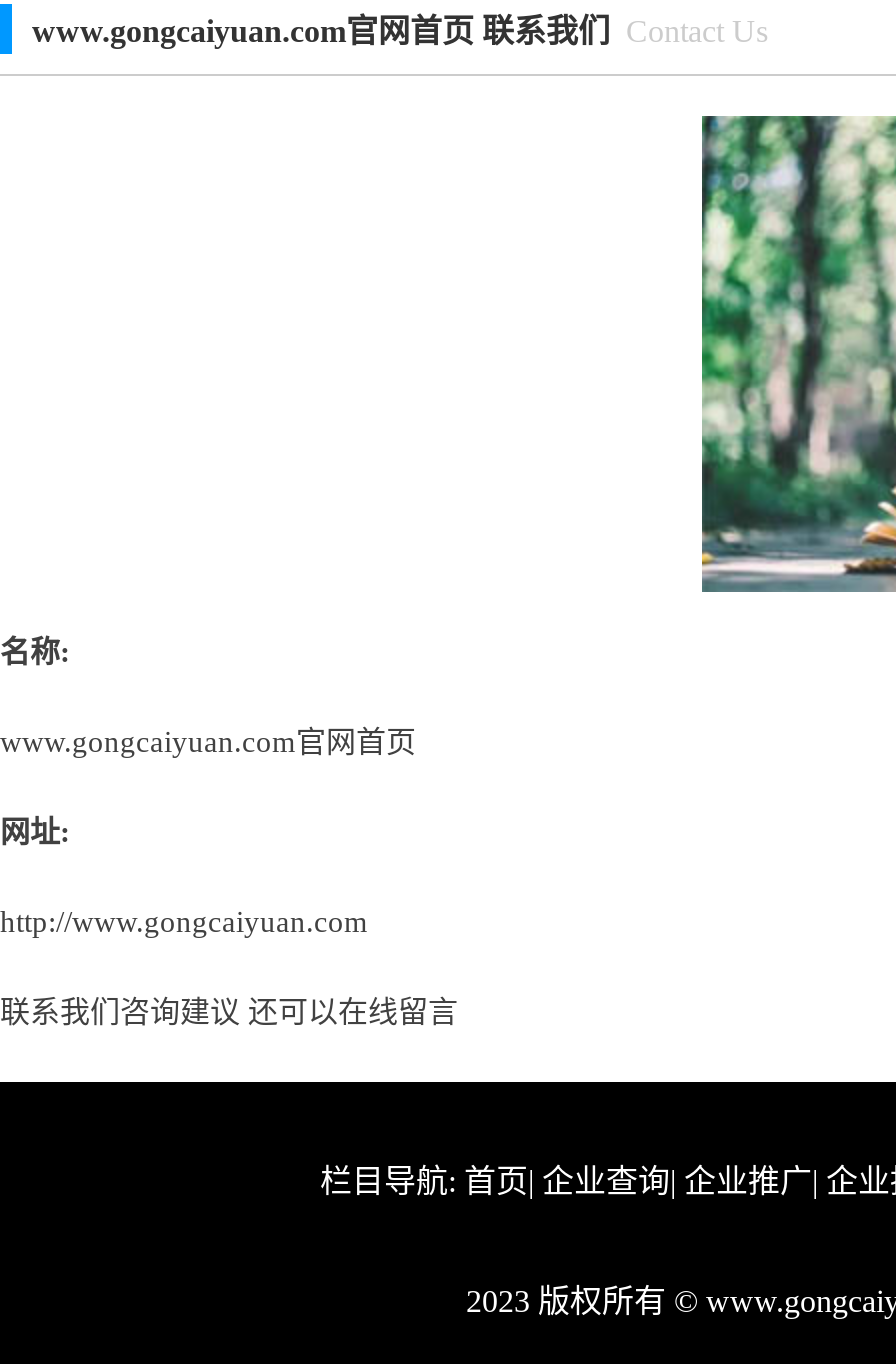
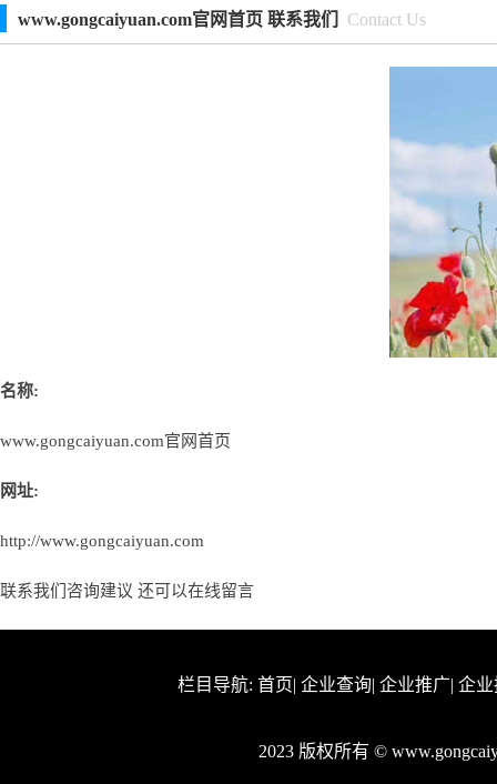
[700,114,890,594] [image] -> [388,67,494,358] [image]

